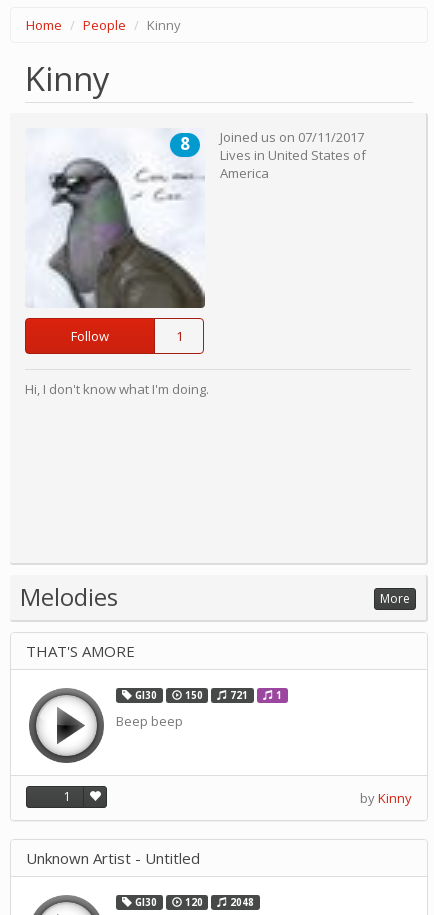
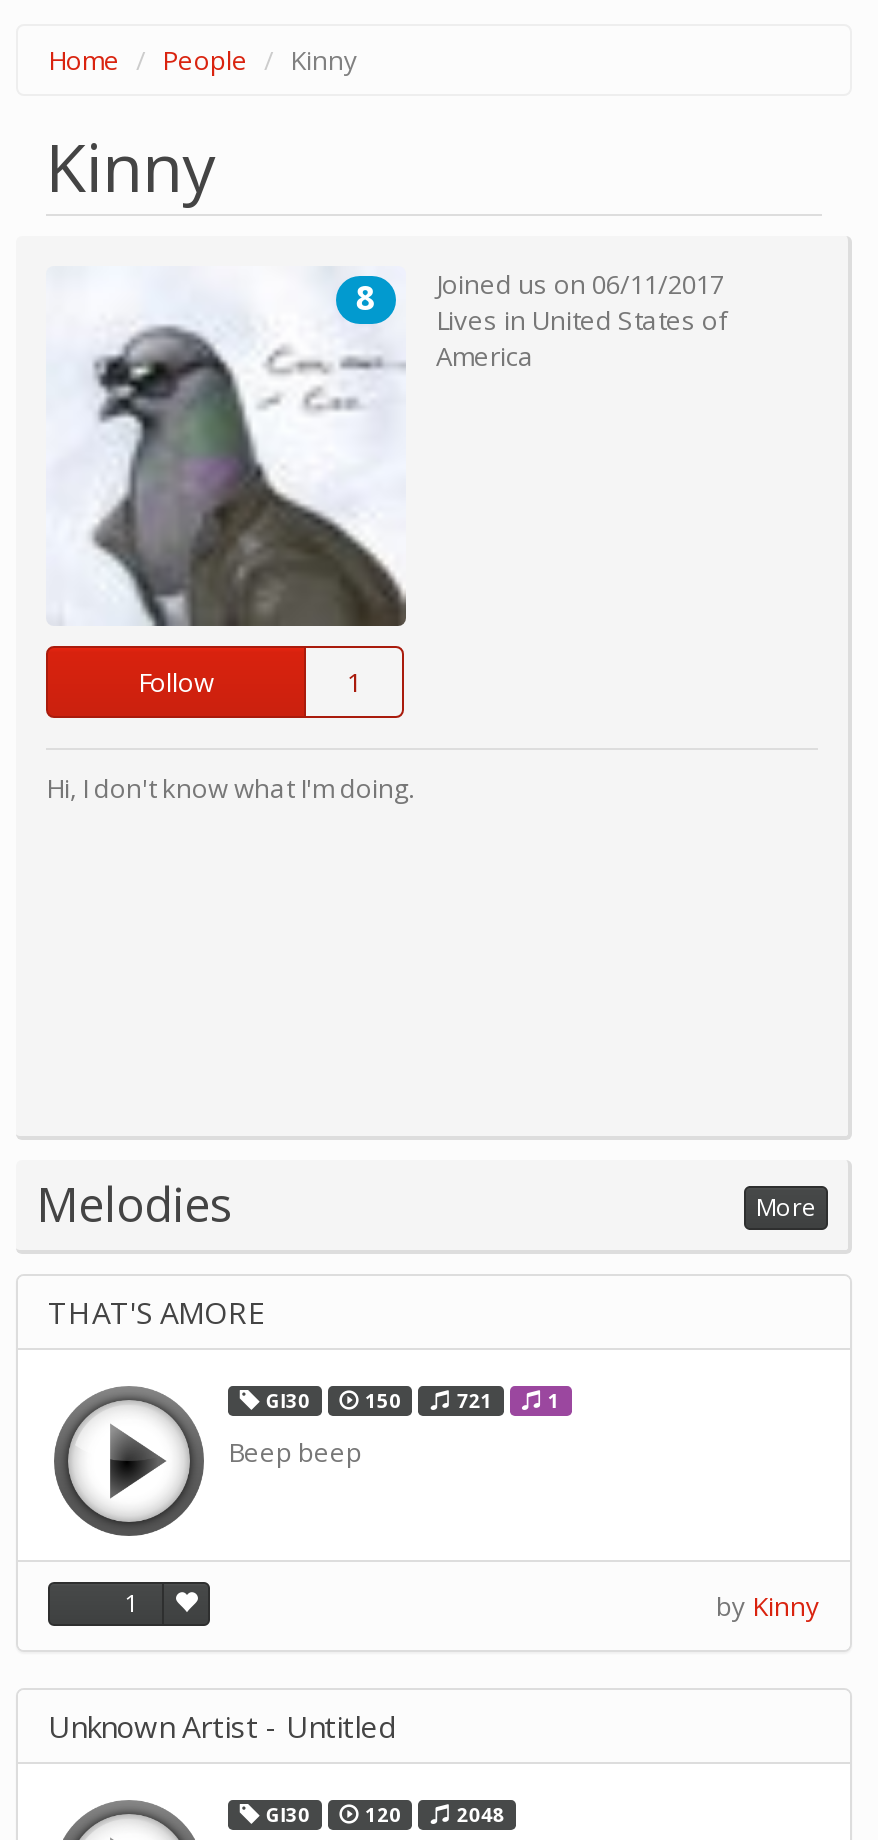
[180,128,366,164] 8 Joined us on 07/11/2017 Lives in United States of -> [356,266,728,338] 8 Joined us on 06/11/2017 Lives in United States of

